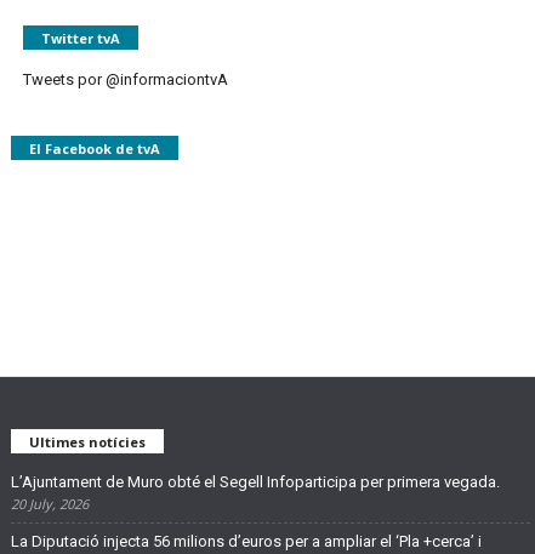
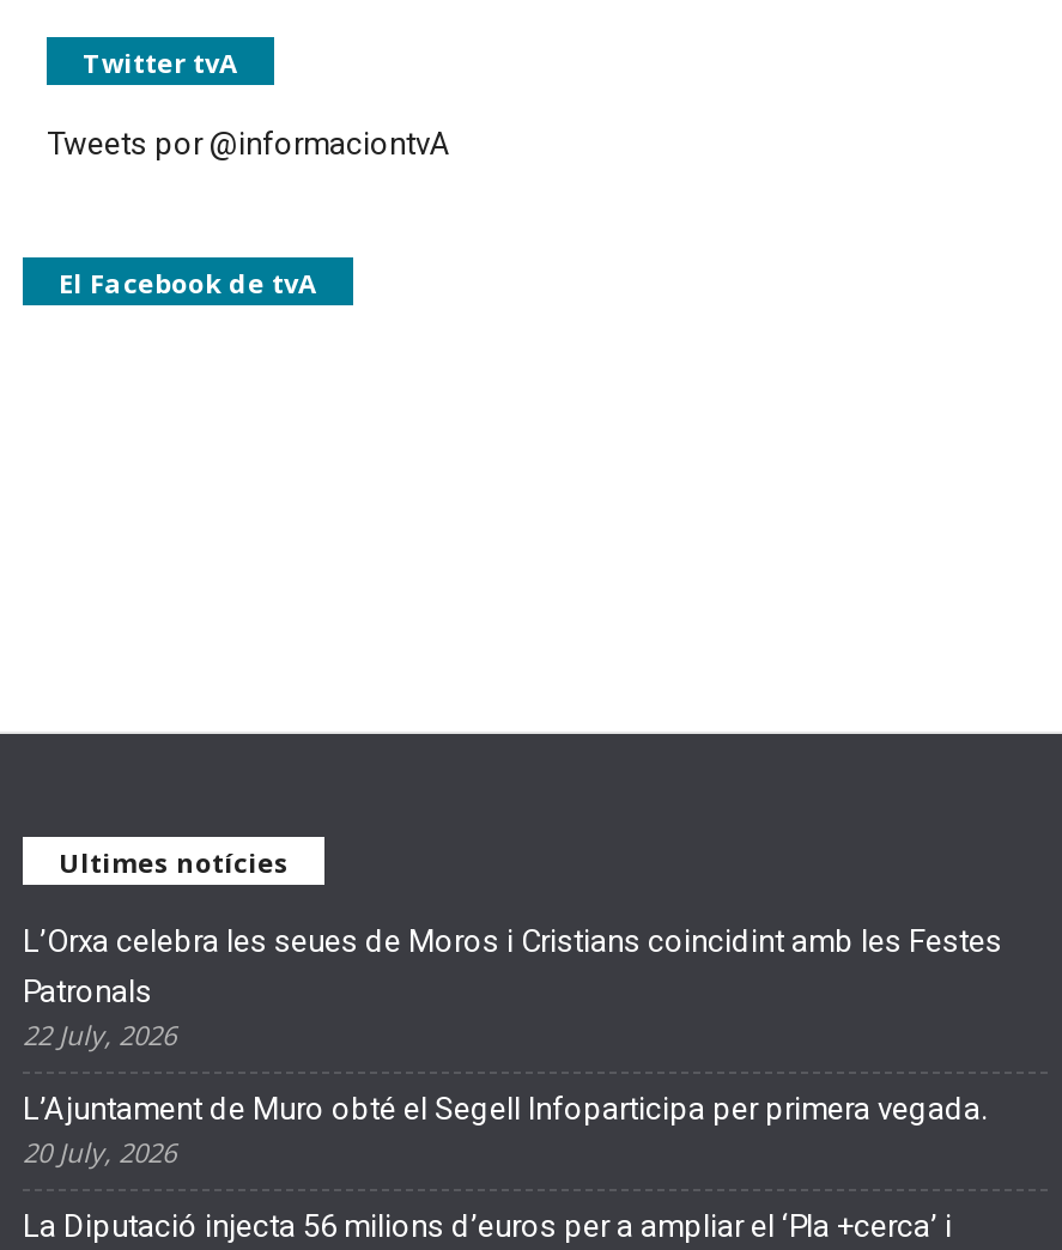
none -> [23,922,1002,1051] L’Orxa celebra les seues de Moros i Cristians coincidint amb les Festes | Patronals | 22 July, 2026

